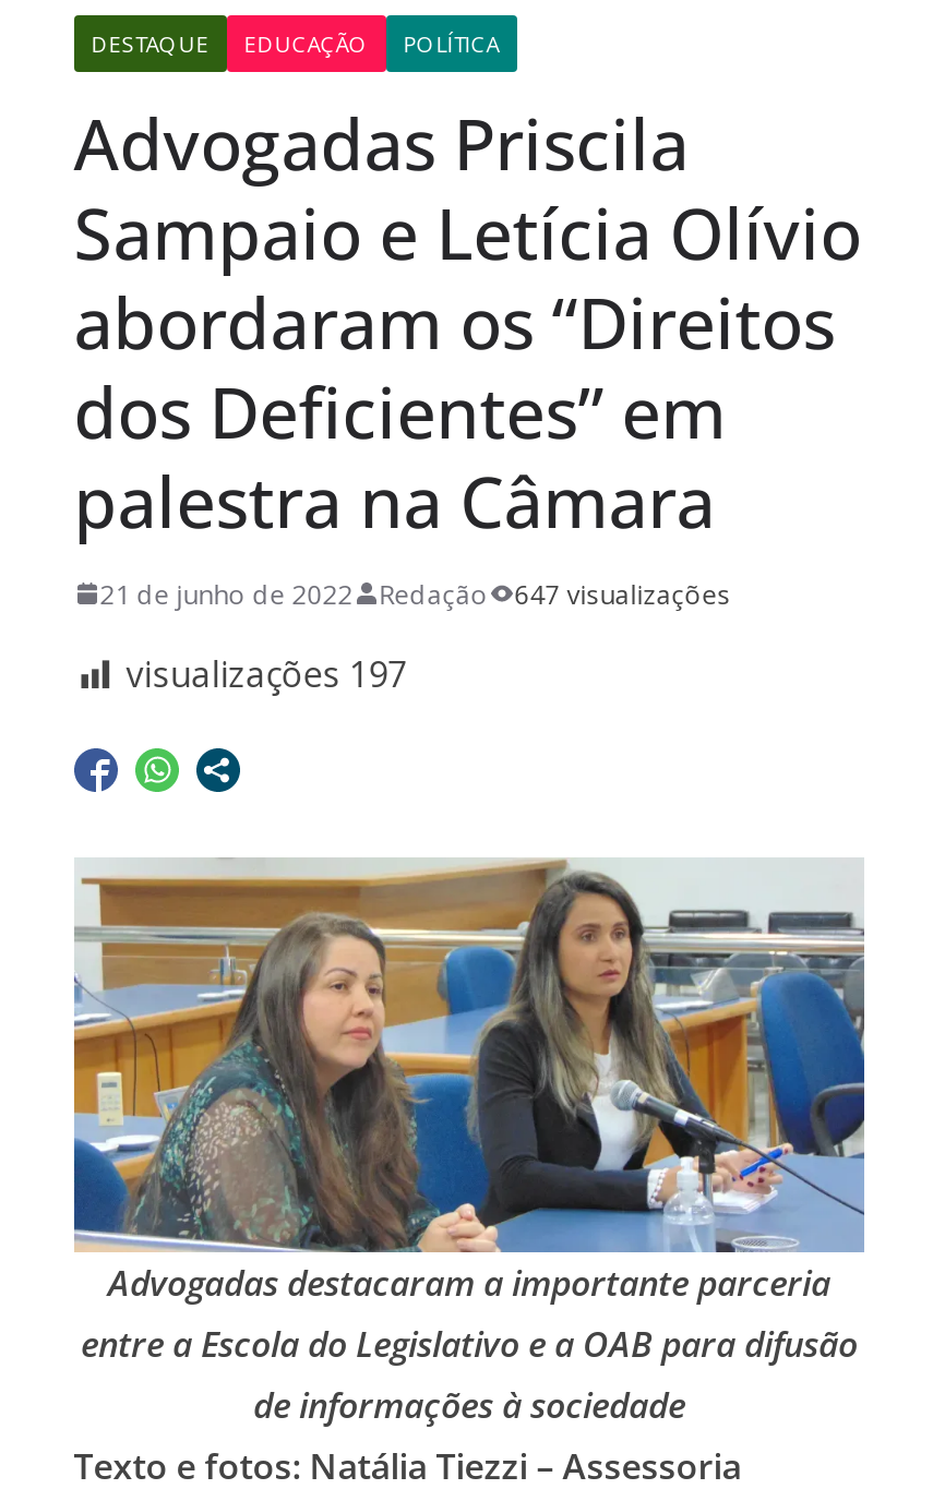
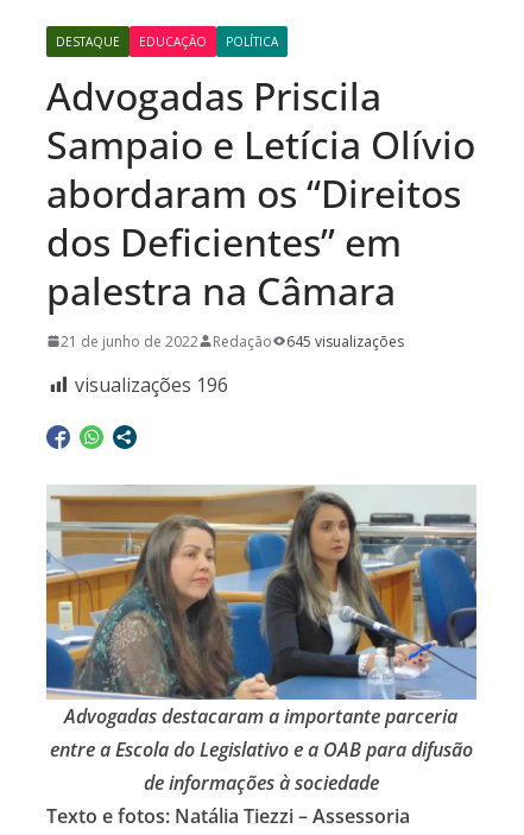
[514,576,730,613] 647 visualizações -> [286,331,404,351] 645 visualizações
[126,650,407,698] visualizações 197 -> [75,372,228,398] visualizações 196

